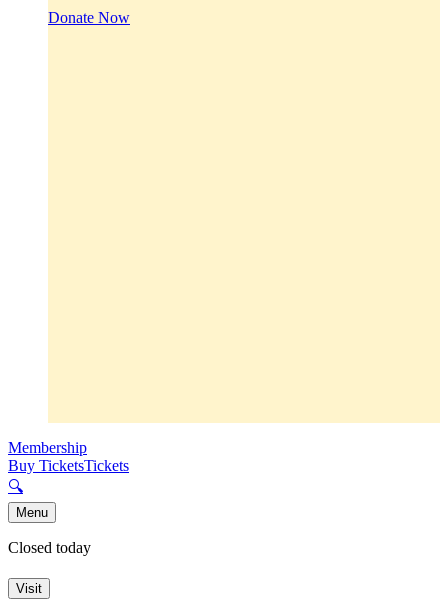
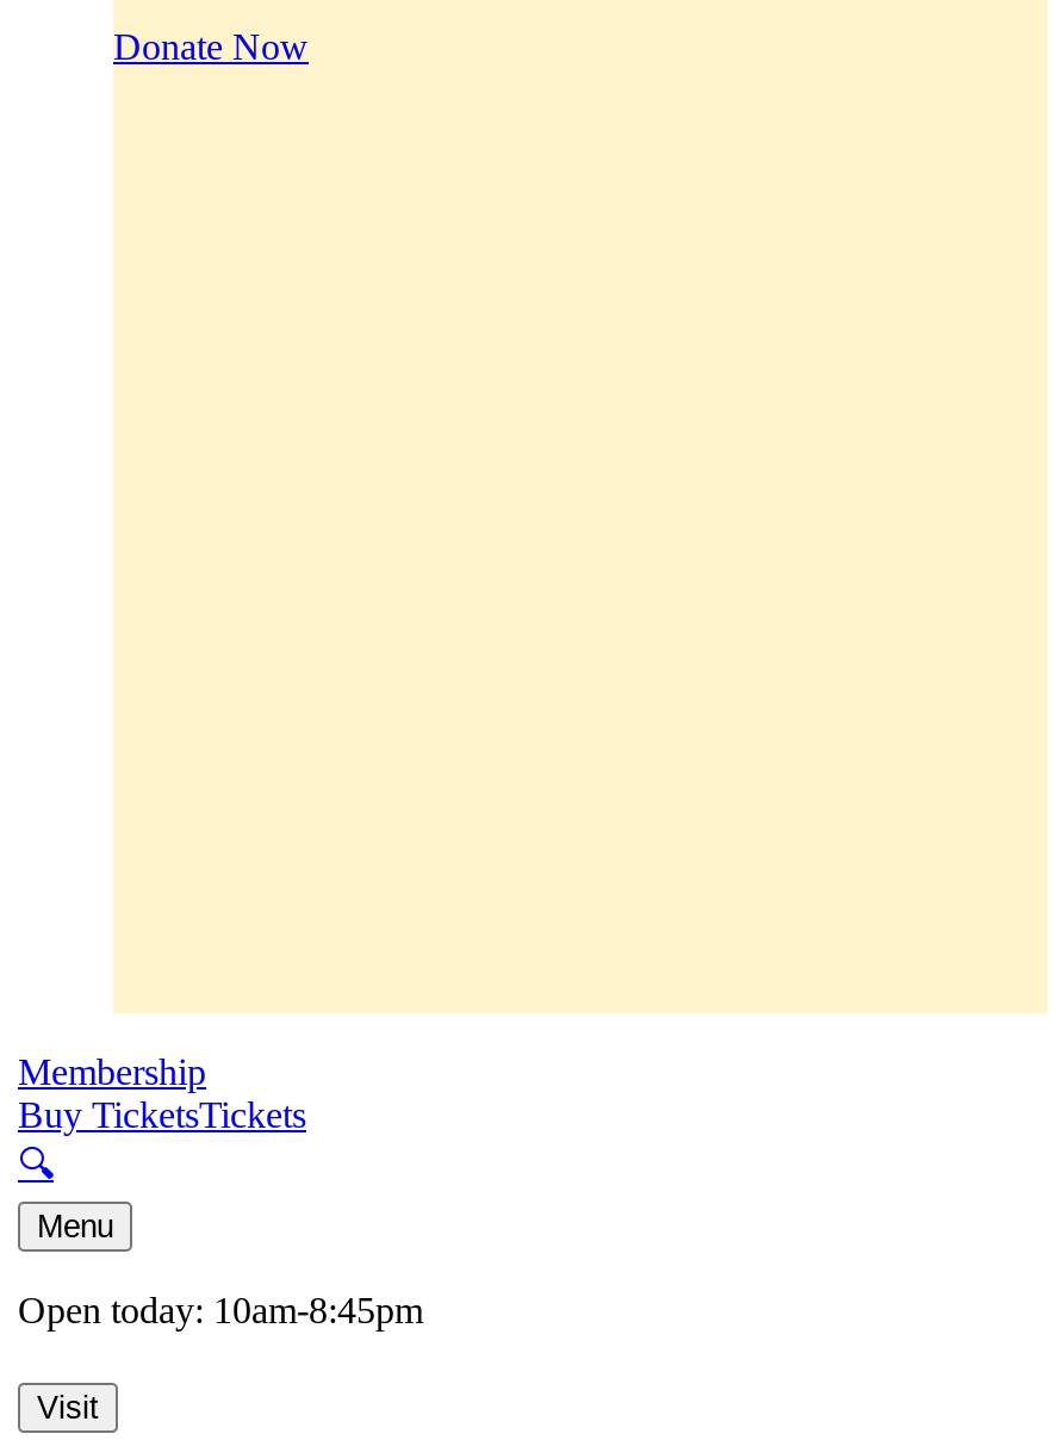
[8,539,91,556] Closed today -> [18,1291,423,1331] Open today: 10am-8:45pm

